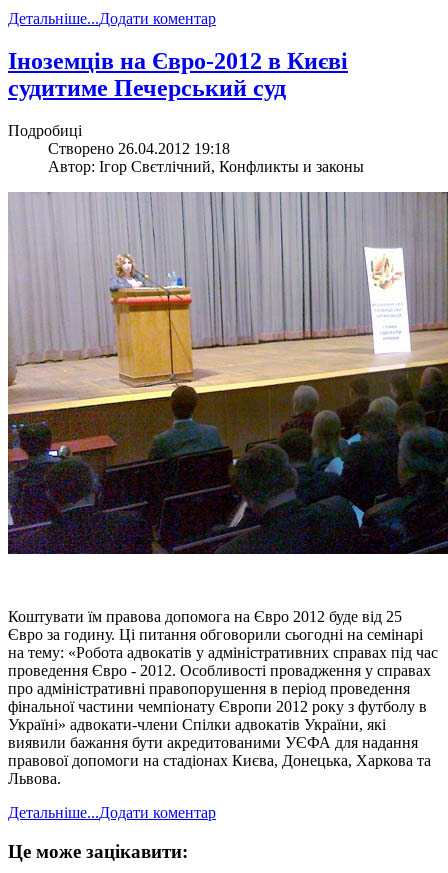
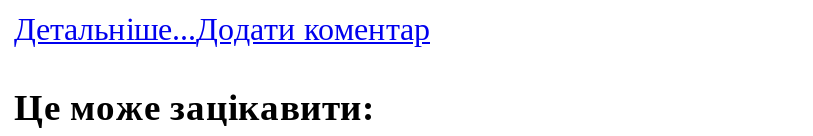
[8,48,364,175] Іноземців на Євро-2012 в Києві | судитиме Печерський суд | Подробиці | Створено 26.04.2012 19:18 | Автор: Ігор Свєтлічний, Конфликты и законы -> none
[7,191,445,555] [image] -> none
[8,608,438,821] Коштувати їм правова допомога на Євро 2012 буде від 25 | Євро за годину. Ці питання обговорили сьогодні на семінарі | на тему: «Робота адвокатів у адміністративних справах під час | проведення Євро - 2012. Особливості провадження у справах | про адміністративні правопорушення в період проведення | фінальної частини чемпіонату Європи 2012 року з футболу в | Україні» адвокати-члени Спілки адвокатів України, які | виявили бажання бути акредитованими УЄФА для надання | правової допомоги на стадіонах Києва, Донецька, Харкова та | Львова. | Детальніше...Додати коментар -> none

